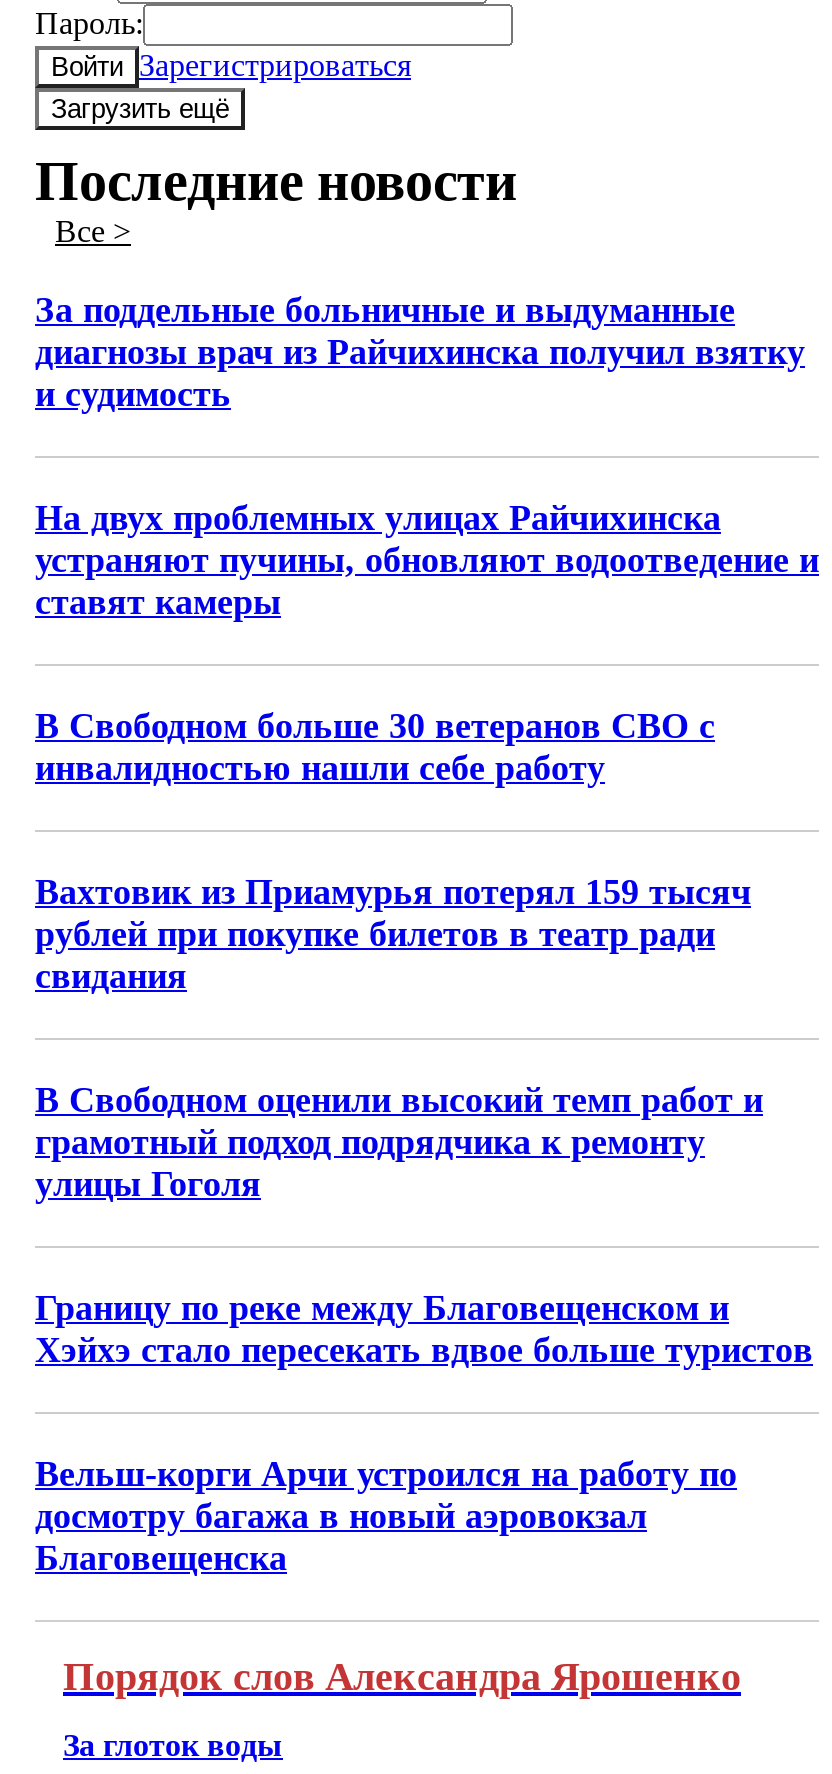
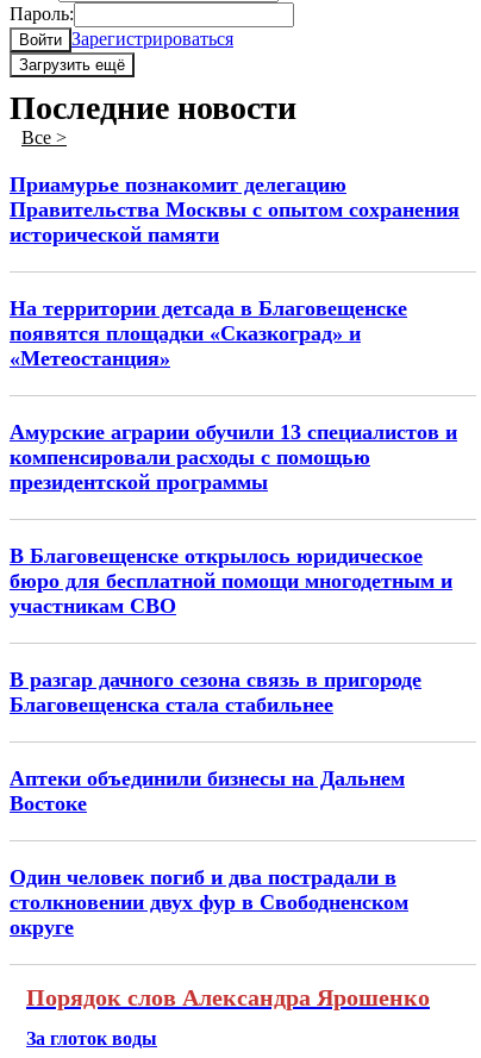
[35,291,805,415] За поддельные больничные и выдуманные | диагнозы врач из Райчихинска получил взятку | и судимость -> [10,173,460,247] Приамурье познакомит делегацию | Правительства Москвы с опытом сохранения | исторической памяти
[35,499,819,623] На двух проблемных улицах Райчихинска | устраняют пучины, обновляют водоотведение и | ставят камеры -> [10,297,407,370] На территории детсада в Благовещенске | появятся площадки «Сказкоград» и | «Метеостанция»
[35,707,715,789] В Свободном больше 30 ветеранов СВО с | инвалидностью нашли себе работу -> [10,420,457,494] Амурские аграрии обучили 13 специалистов и | компенсировали расходы с помощью | президентской программы
[35,873,751,997] Вахтовик из Приамурья потерял 159 тысяч | рублей при покупке билетов в театр ради | свидания -> [10,544,452,618] В Благовещенске открылось юридическое | бюро для бесплатной помощи многодетным и | участникам СВО
[35,1081,763,1205] В Свободном оценили высокий темп работ и | грамотный подход подрядчика к ремонту | улицы Гоголя -> [10,668,421,717] В разгар дачного сезона связь в пригороде | Благовещенска стала стабильнее
[35,1289,813,1371] Границу по реке между Благовещенском и | Хэйхэ стало пересекать вдвое больше туристов -> [10,767,405,816] Аптеки объединили бизнесы на Дальнем | Востоке
[35,1455,737,1579] Вельш-корги Арчи устроился на работу по | досмотру багажа в новый аэровокзал | Благовещенска -> [10,866,408,939] Один человек погиб и два пострадали в | столкновении двух фур в Свободненском | округе

